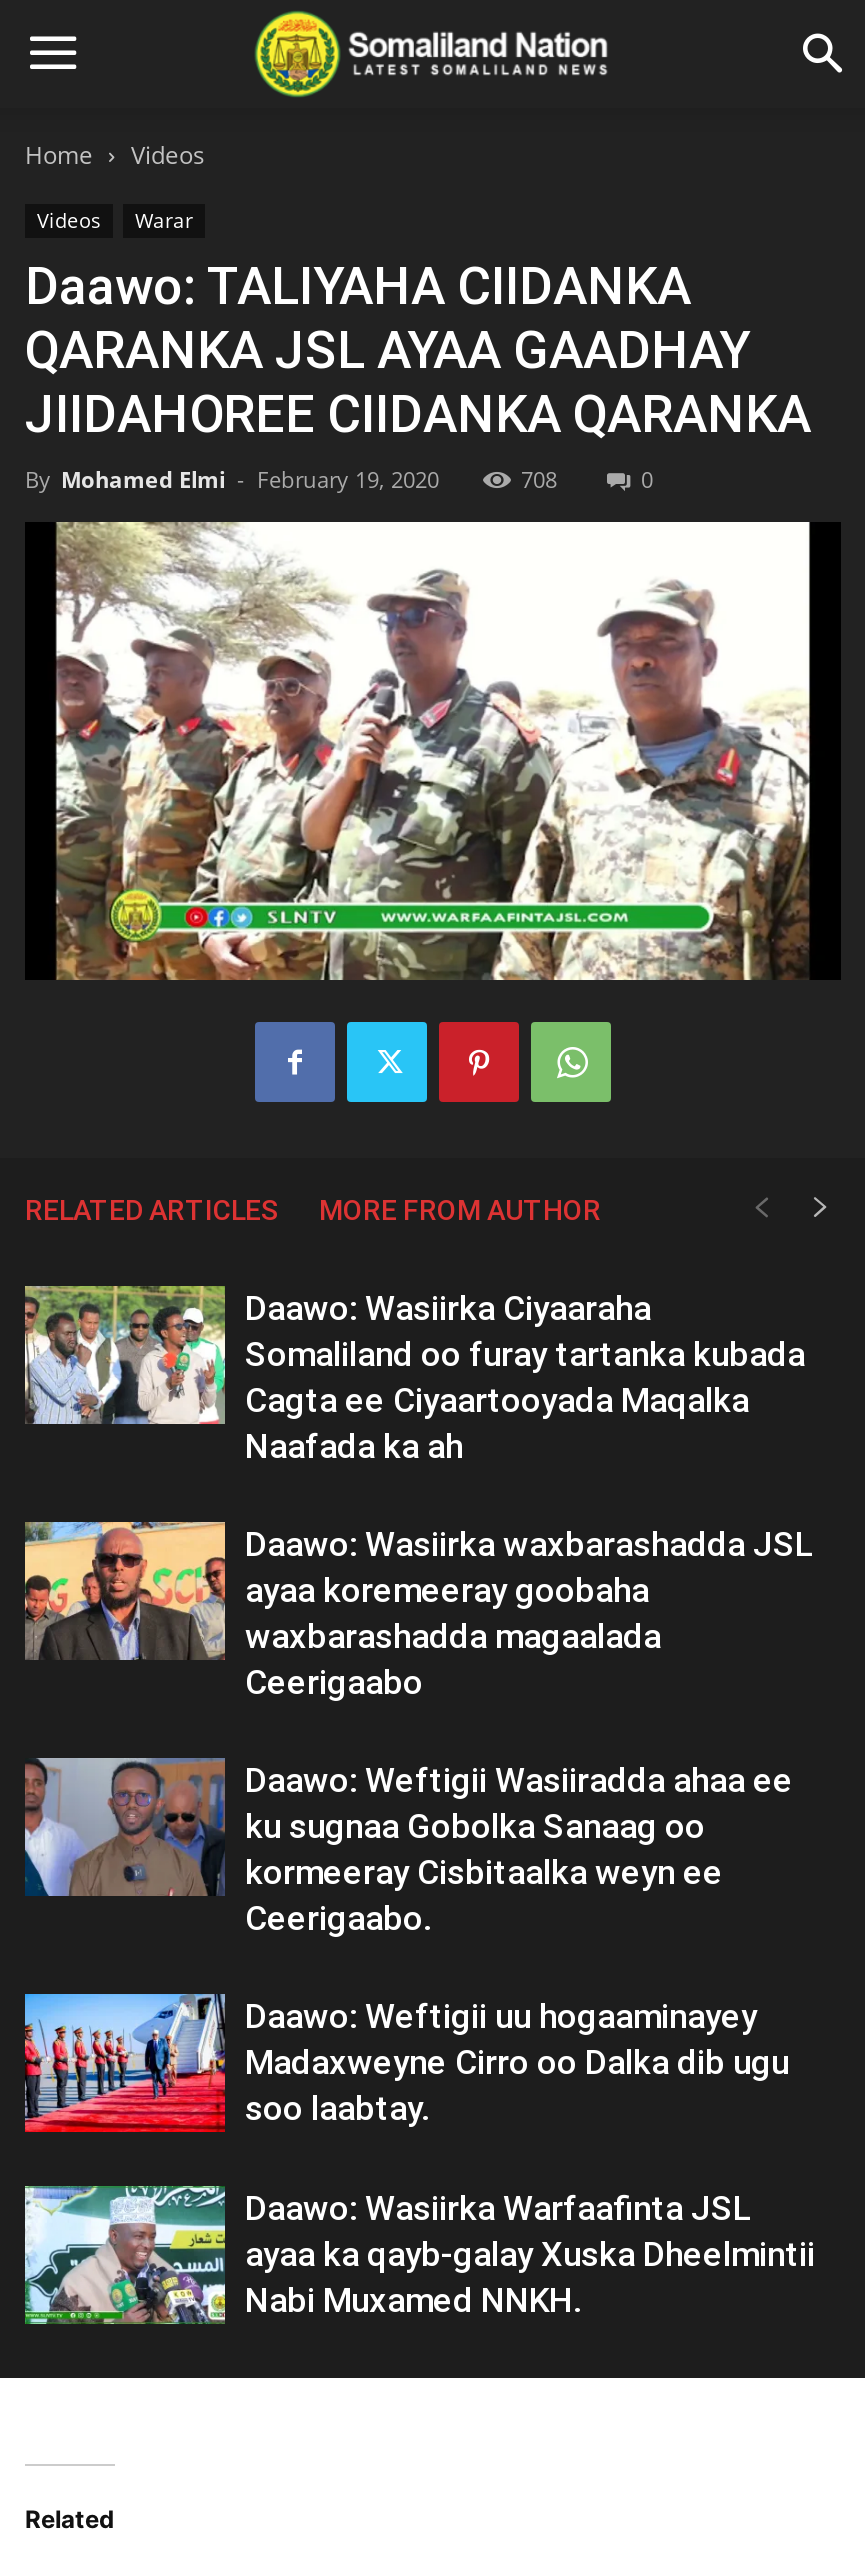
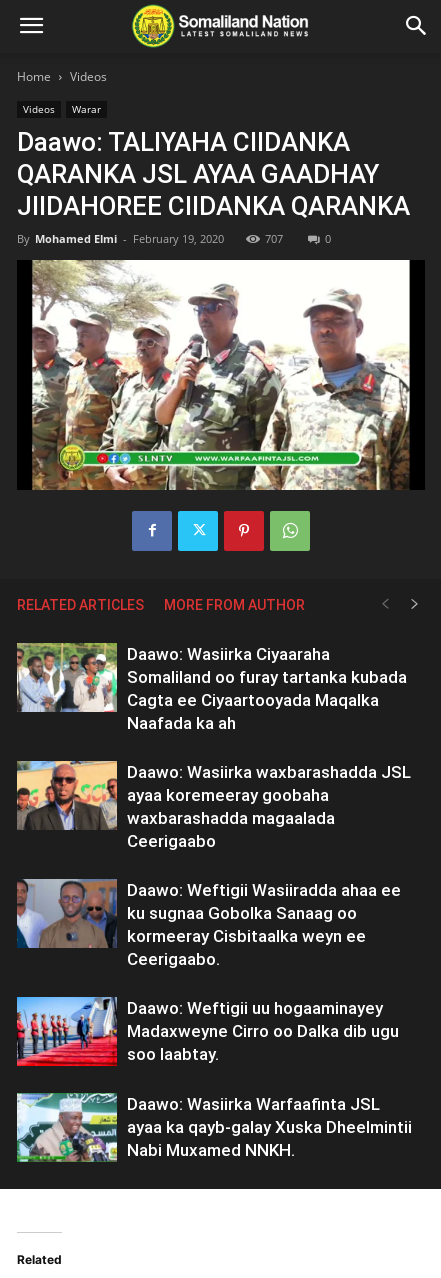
[521,464,557,494] 708 -> [265,231,283,246] 707

